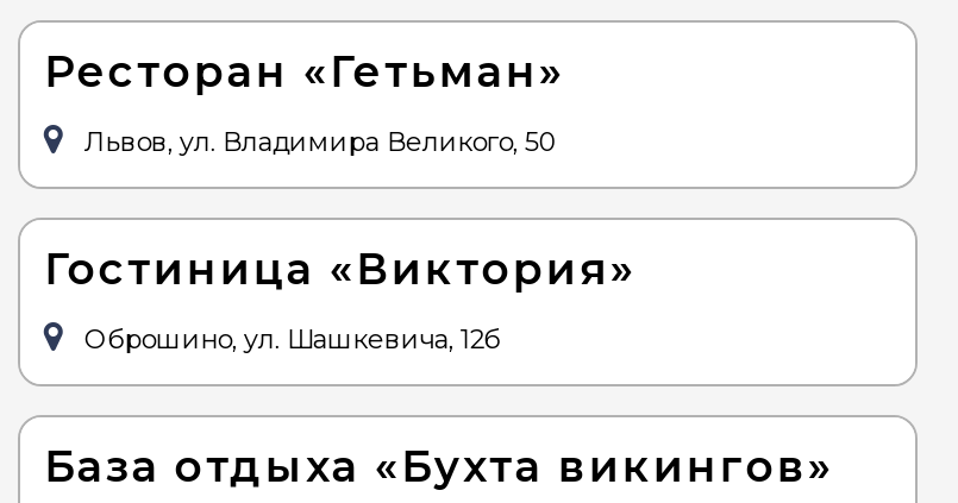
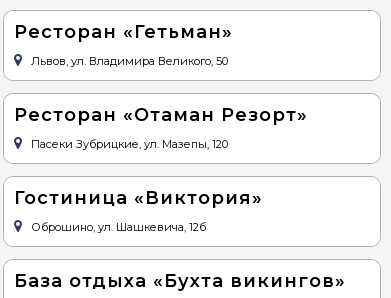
none -> [14,103,308,150] Ресторан «Отаман Резорт» | Пасеки Зубрицкие, ул. Мазепы, 120

